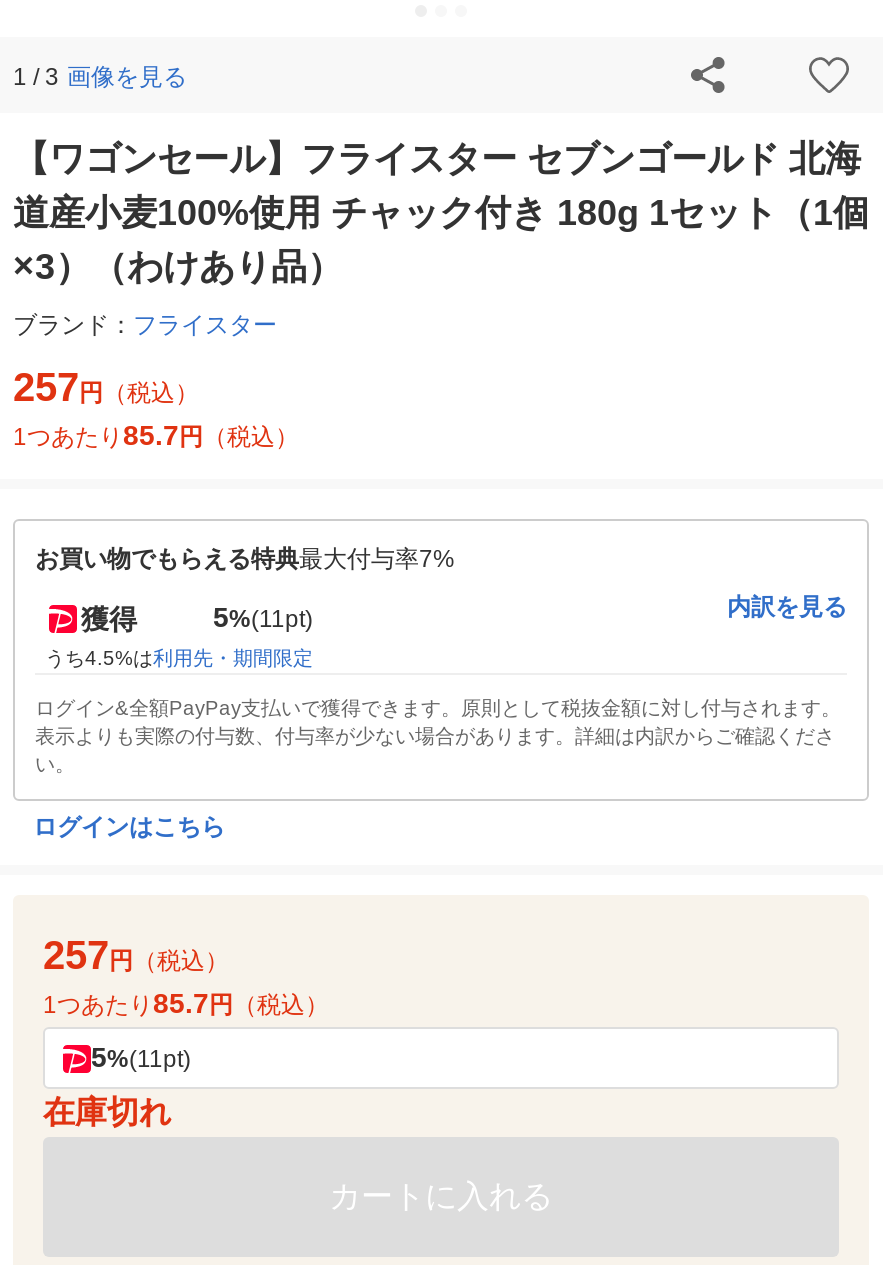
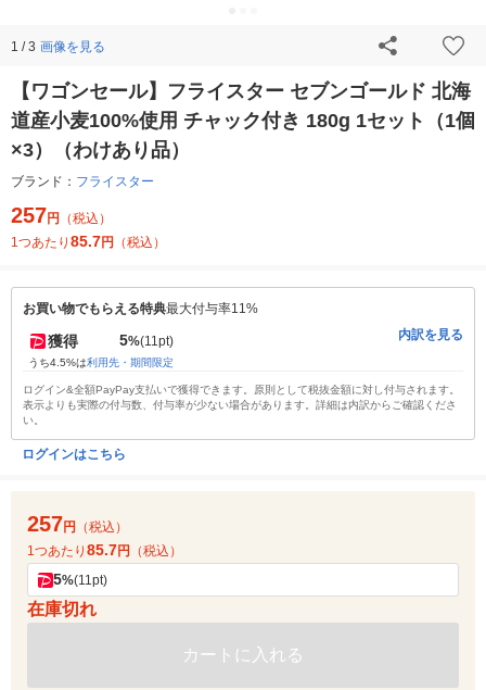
[35,546,455,574] お買い物でもらえる特典最大付与率7% -> [23,301,258,317] お買い物でもらえる特典最大付与率11%

